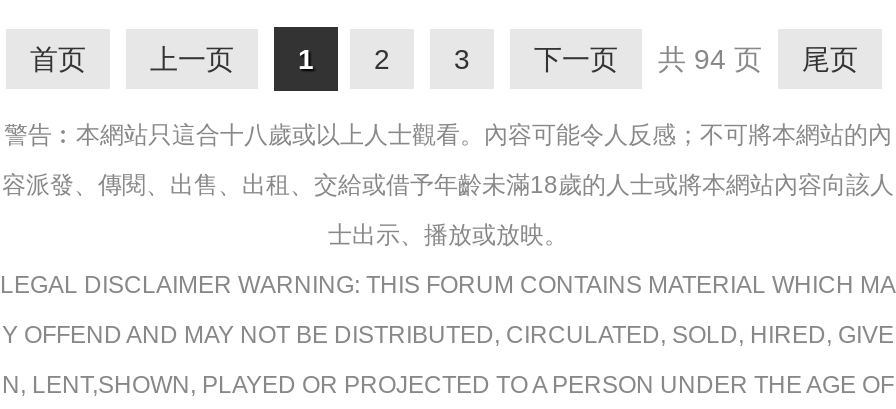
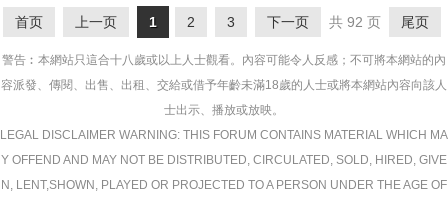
[30,43,858,75] 首页 上一页 1 2 3 下一页 共 94 页 尾页 -> [15,14,429,30] 首页 上一页 1 2 3 下一页 共 92 页 尾页

